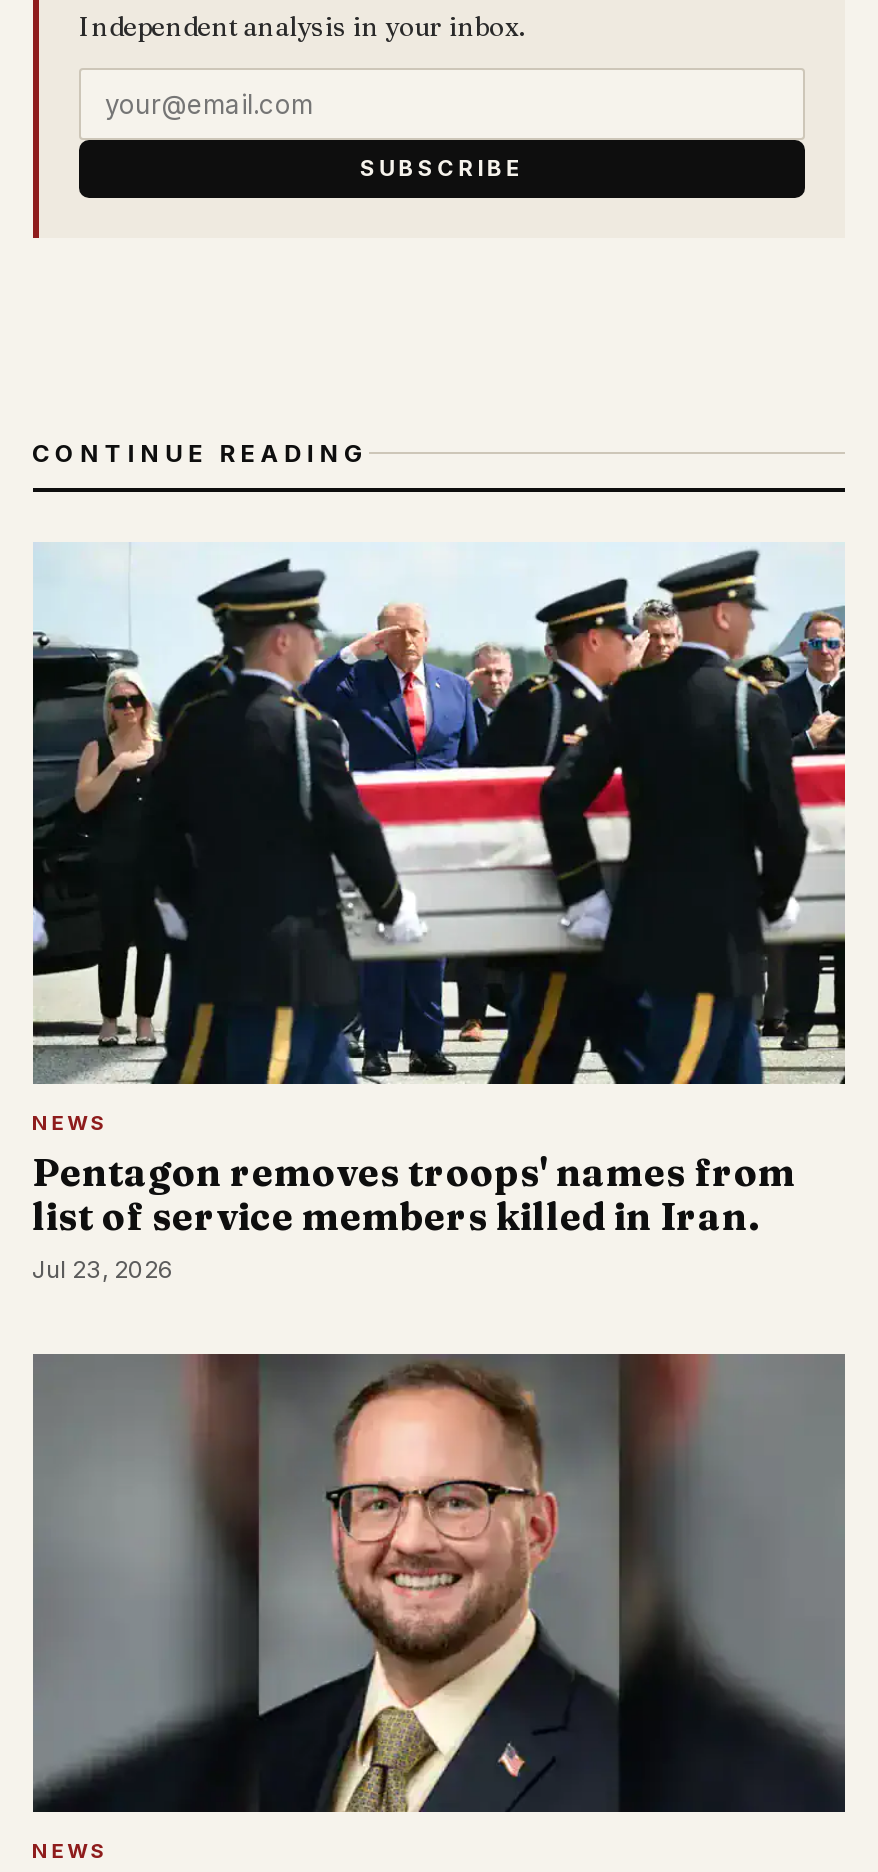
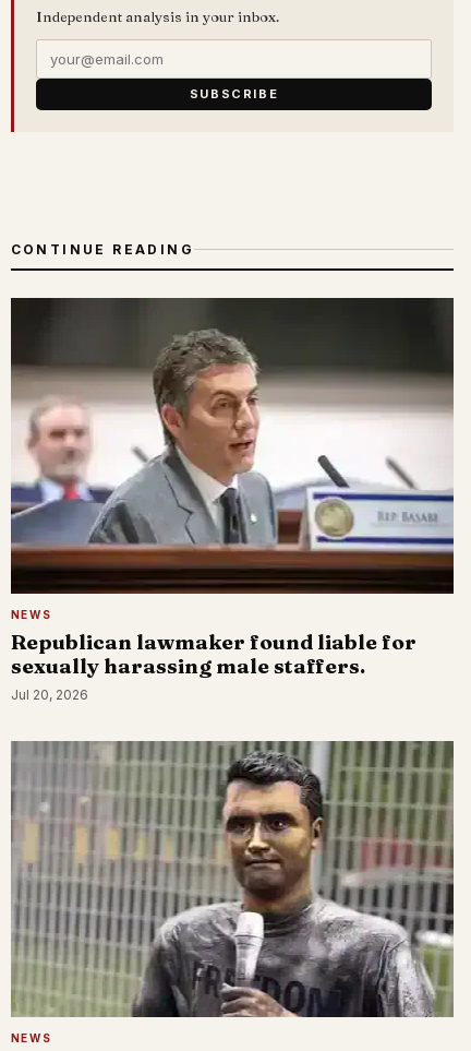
[31,542,847,1285] [image] | Pentagon removes troops' names from | list of service members killed in Iran. | Jul 23, 2026 -> [10,297,455,703] [image] | Republican lawmaker found liable for | sexually harassing male staffers. | Jul 20, 2026
[33,1354,845,1816] [image] -> [11,740,455,1018] [image]

